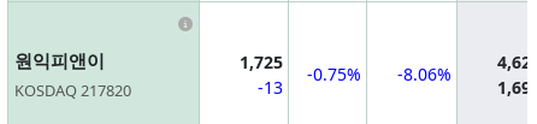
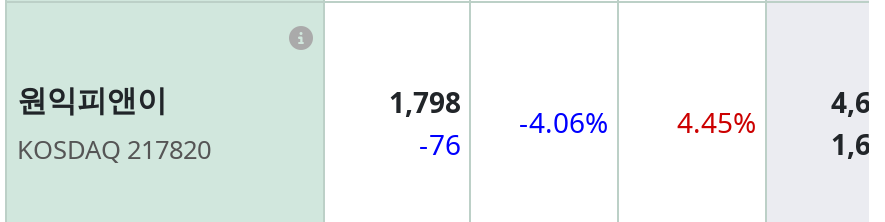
[240,51,283,74] 1,725 -> [389,84,461,122] 1,798
[307,63,361,86] -0.75% -> [519,104,609,142] -4.06%
[397,63,452,86] -8.06% -> [677,104,757,142] 4.45%
[258,76,283,99] -13 -> [419,126,461,164] -76

